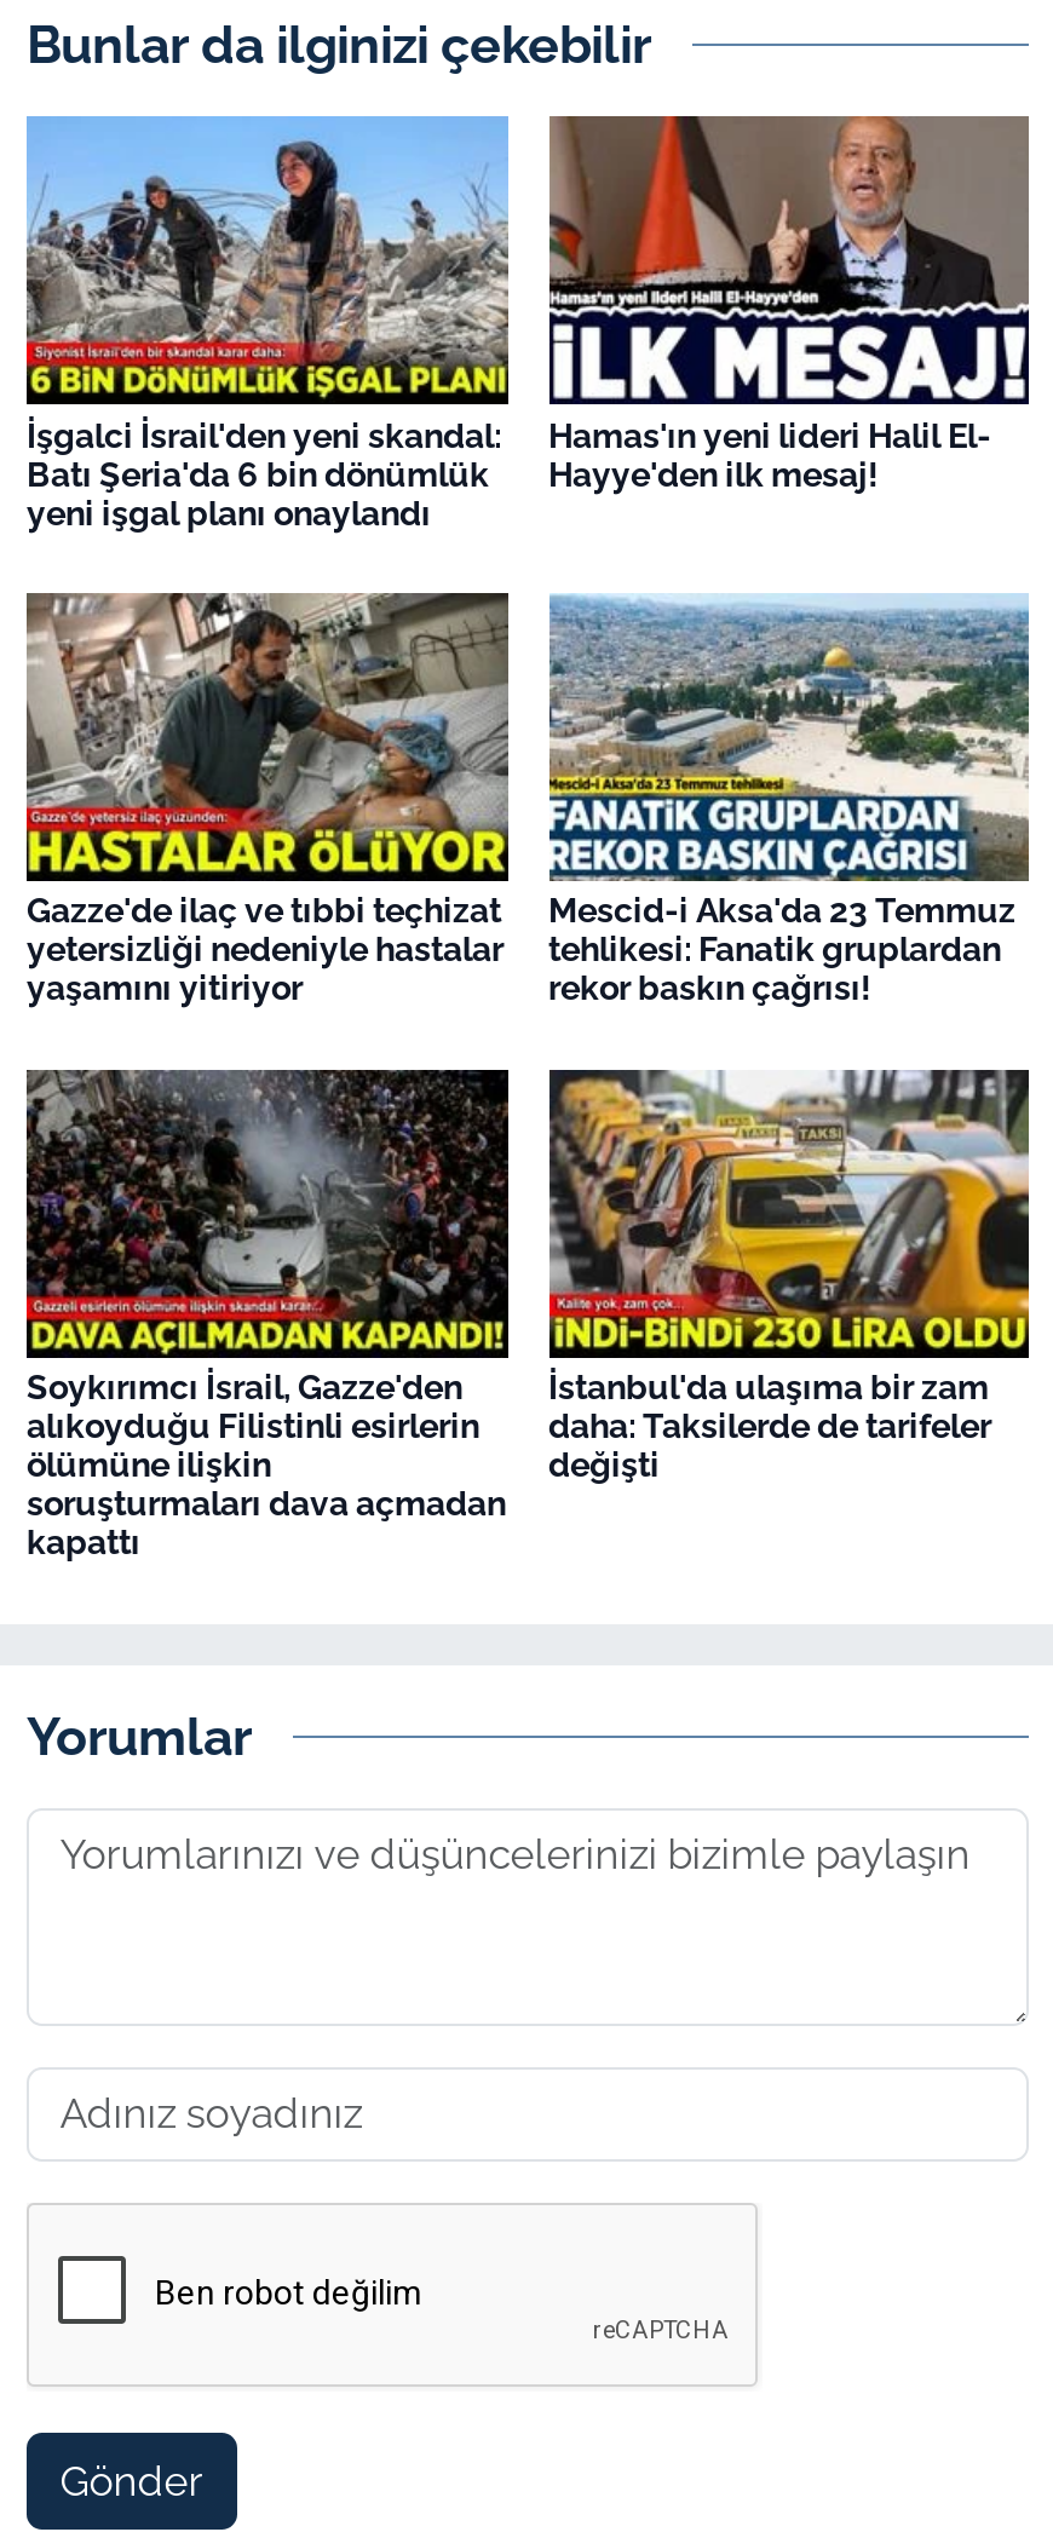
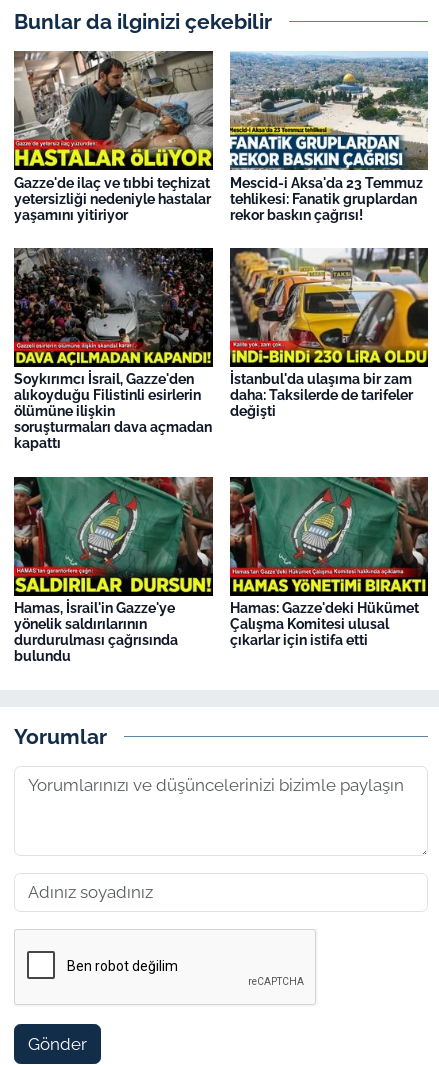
[24,114,508,532] [image] | İşgalci İsrail'den yeni skandal: | Batı Şeria'da 6 bin dönümlük | yeni işgal planı onaylandı -> none
[547,114,1031,493] [image] | Hamas'ın yeni lideri Halil El- | Hayye'den ilk mesaj! -> none
moved [22,588,1015,1562] -> [12,49,422,451]: [image] | Gazze'de ilaç ve tıbbi teçhizat | yetersizliği nedeniyle hastalar | ... | daha: Taksilerde de tarifeler | değişti
none -> [13,476,214,664] [image] | Hamas, İsrail'in Gazze'ye | yönelik saldırılarının | durdurulması çağrısında | bulundu
none -> [229,476,429,648] [image] | Hamas: Gazze'deki Hükümet | Çalışma Komitesi ulusal | çıkarlar için istifa etti

